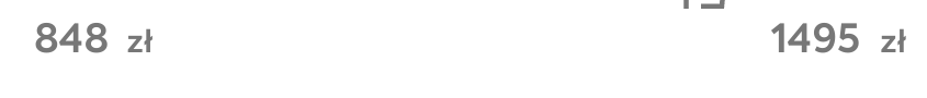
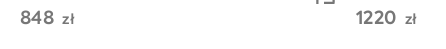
[771,22,908,61] 1495 zł -> [356,10,417,28] 1220 zł

